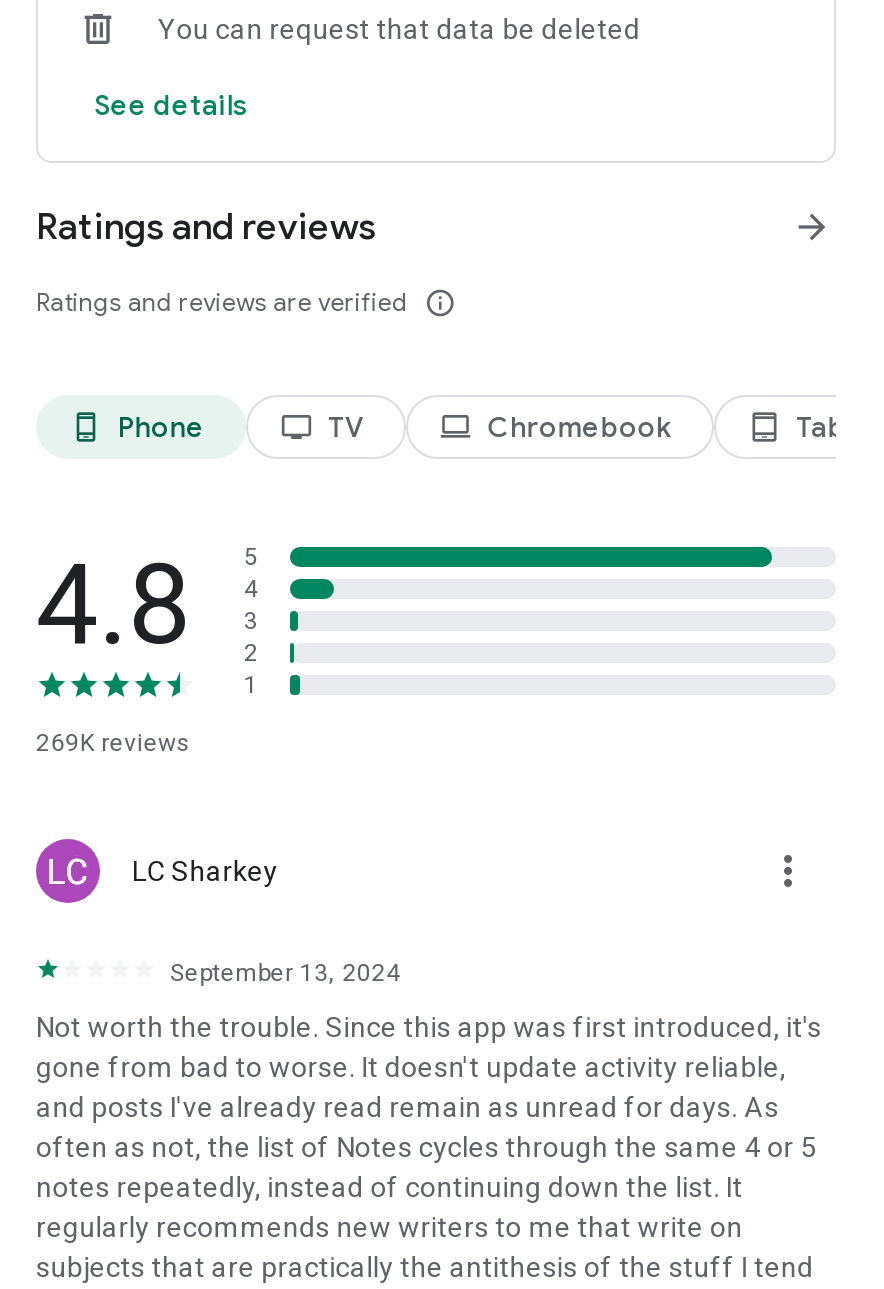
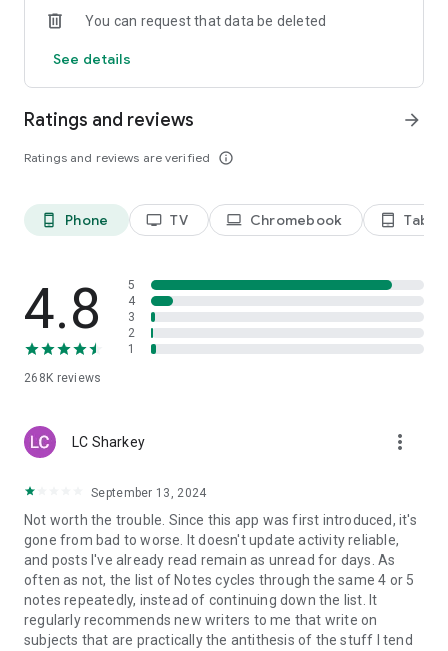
[36,729,191,757] 269K reviews -> [24,371,102,385] 268K reviews

